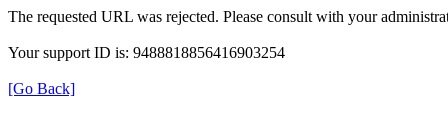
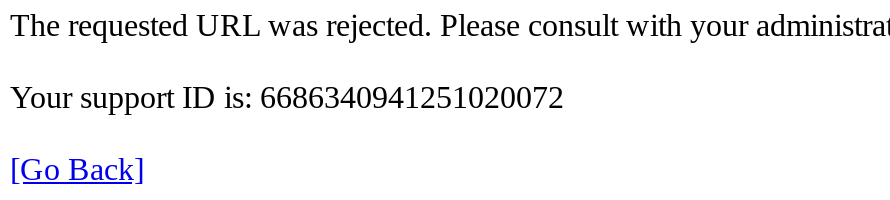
[8,44,285,61] Your support ID is: 9488818856416903254 -> [10,80,564,114] Your support ID is: 6686340941251020072

